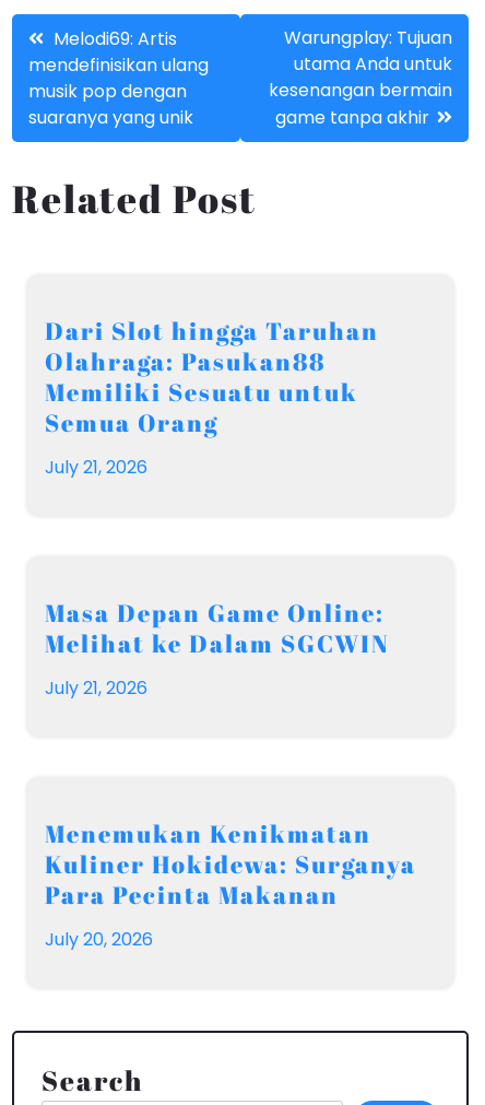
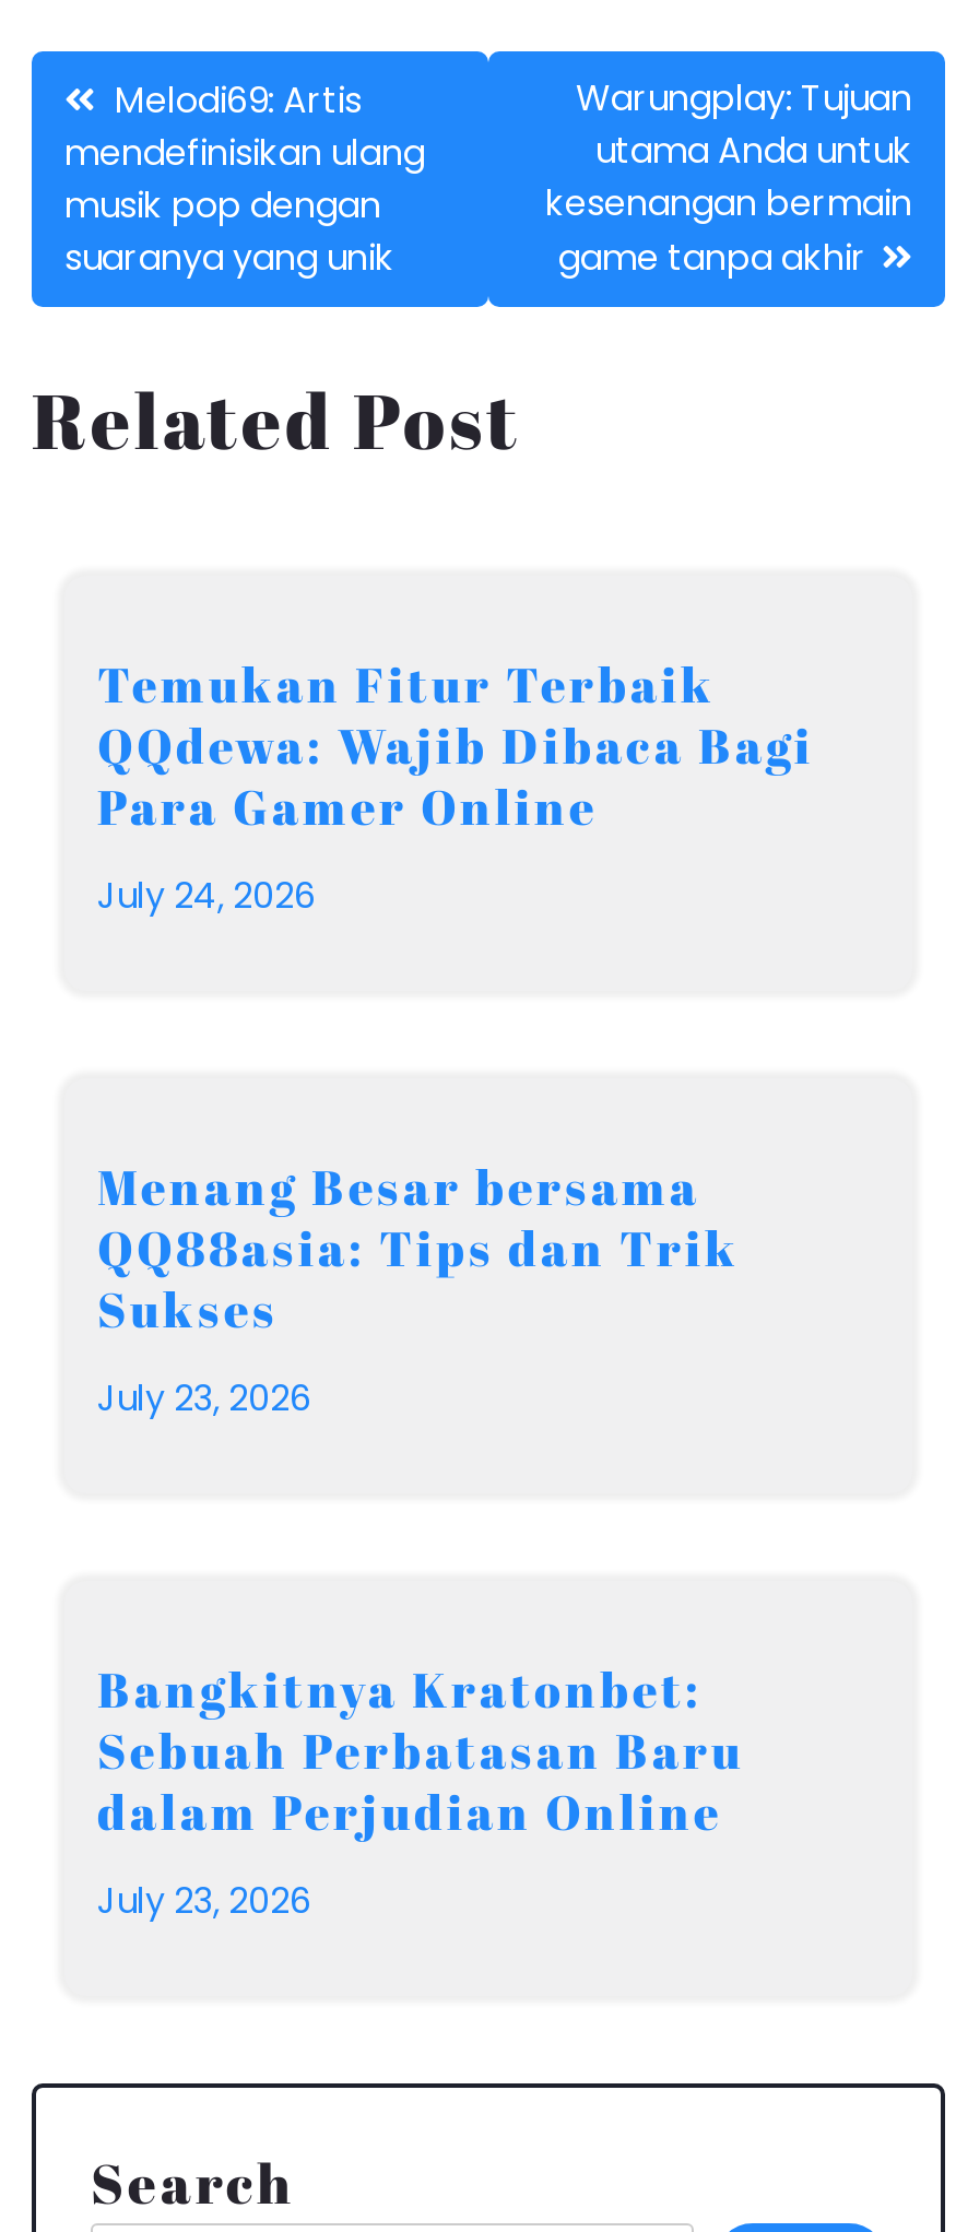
[45,315,379,438] Dari Slot hingga Taruhan | Olahraga: Pasukan88 | Memiliki Sesuatu untuk | Semua Orang -> [97,652,814,838] Temukan Fitur Terbaik | QQdewa: Wajib Dibaca Bagi | Para Gamer Online
[45,455,147,480] July 21, 2026 -> [97,871,316,921] July 24, 2026
[45,597,390,659] Masa Depan Game Online: | Melihat ke Dalam SGCWIN -> [97,1155,740,1341] Menang Besar bersama | QQ88asia: Tips dan Trik | Sukses
[45,676,147,701] July 21, 2026 -> [97,1374,311,1424] July 23, 2026
[45,818,416,911] Menemukan Kenikmatan | Kuliner Hokidewa: Surganya | Para Pecinta Makanan -> [97,1658,744,1843] Bangkitnya Kratonbet: | Sebuah Perbatasan Baru | dalam Perjudian Online
[45,927,153,952] July 20, 2026 -> [97,1876,311,1926] July 23, 2026

